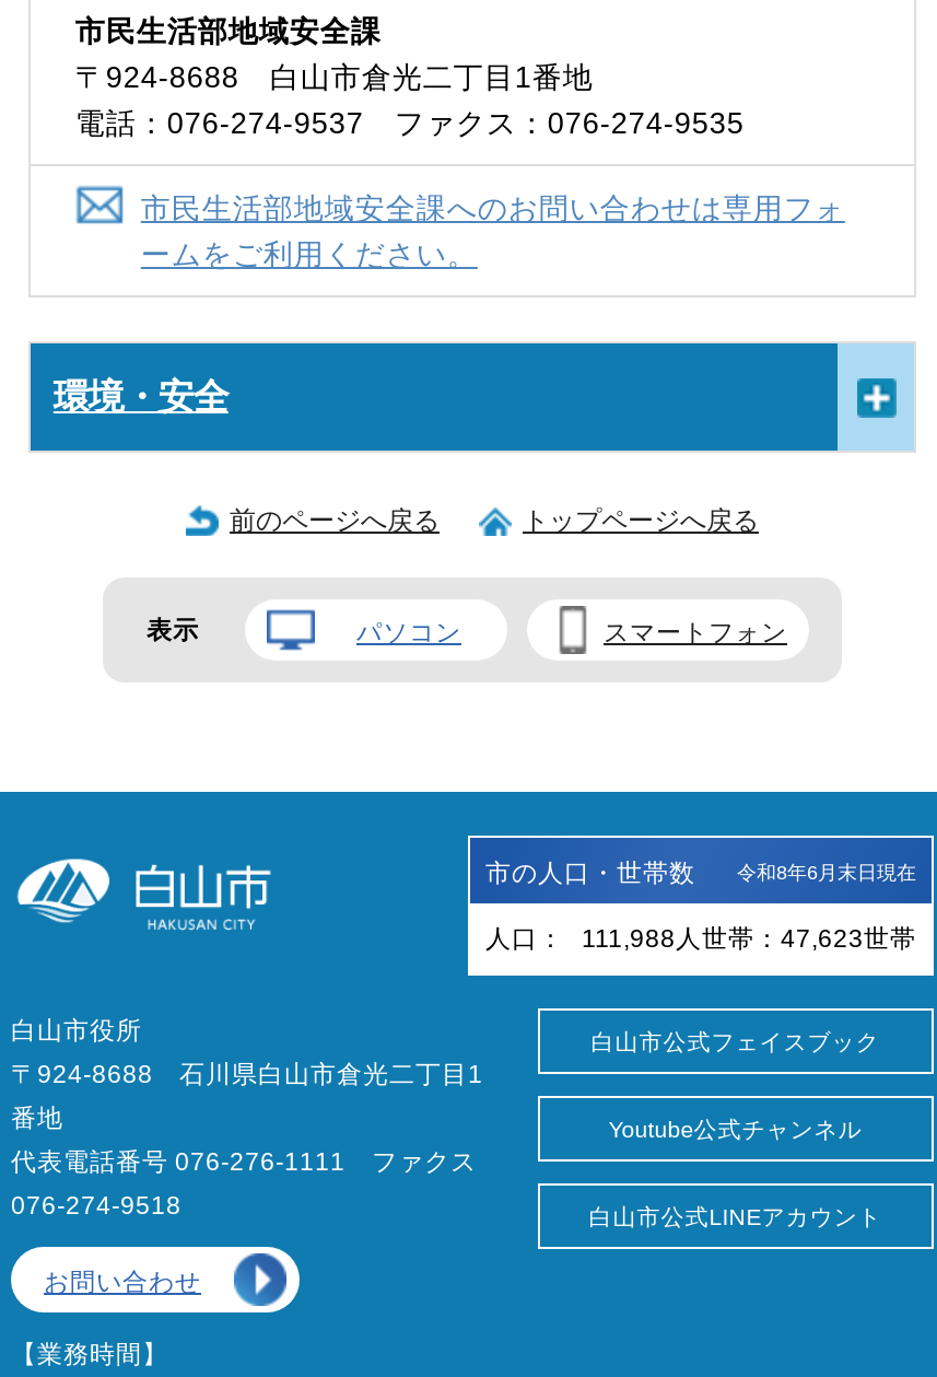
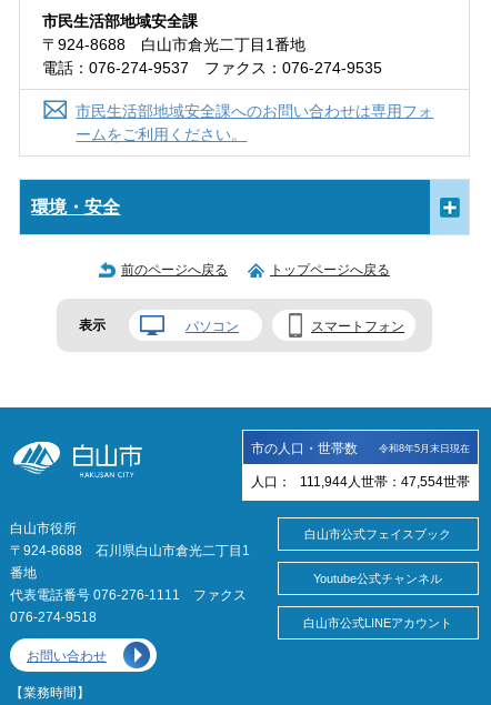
[737,861,916,883] 令和8年6月末日現在 -> [379,443,470,454] 令和8年5月末日現在
[485,924,916,951] 人口： 111,988人世帯：47,623世帯 -> [251,475,470,488] 人口： 111,944人世帯：47,554世帯

